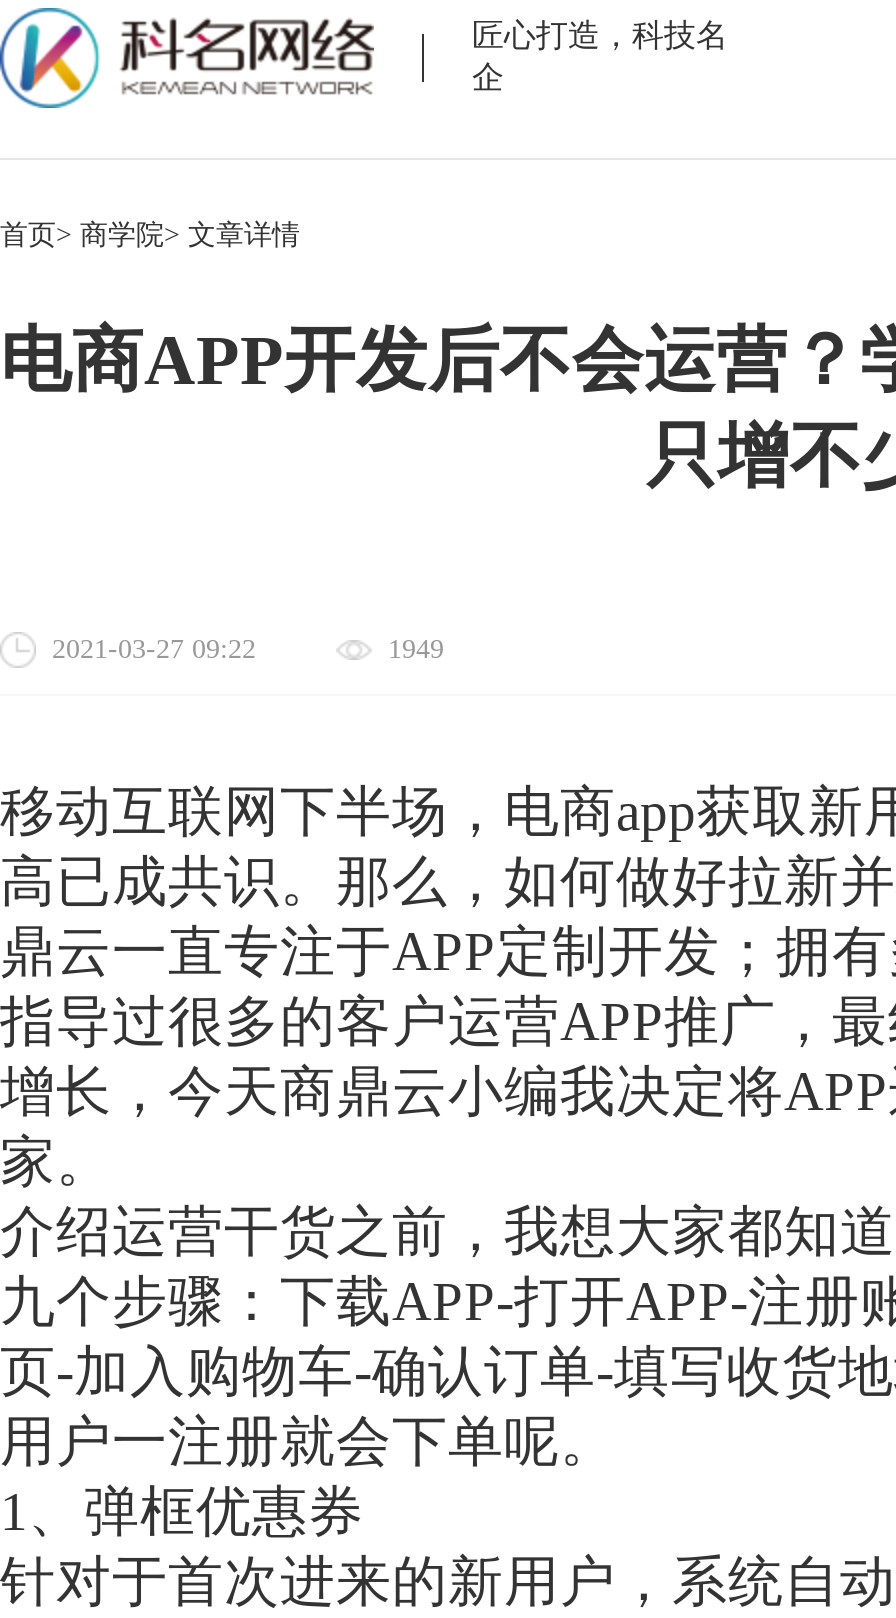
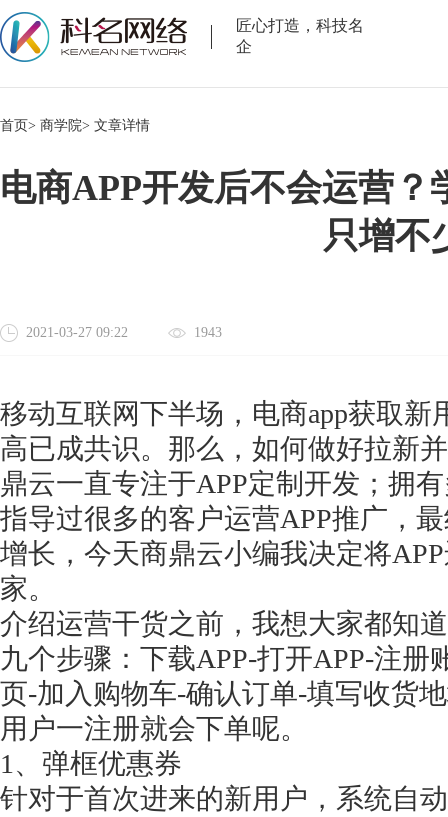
[388,634,444,664] 1949 -> [194,325,222,340] 1943

